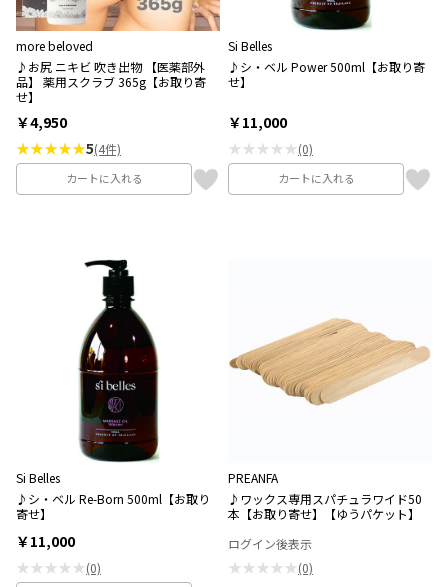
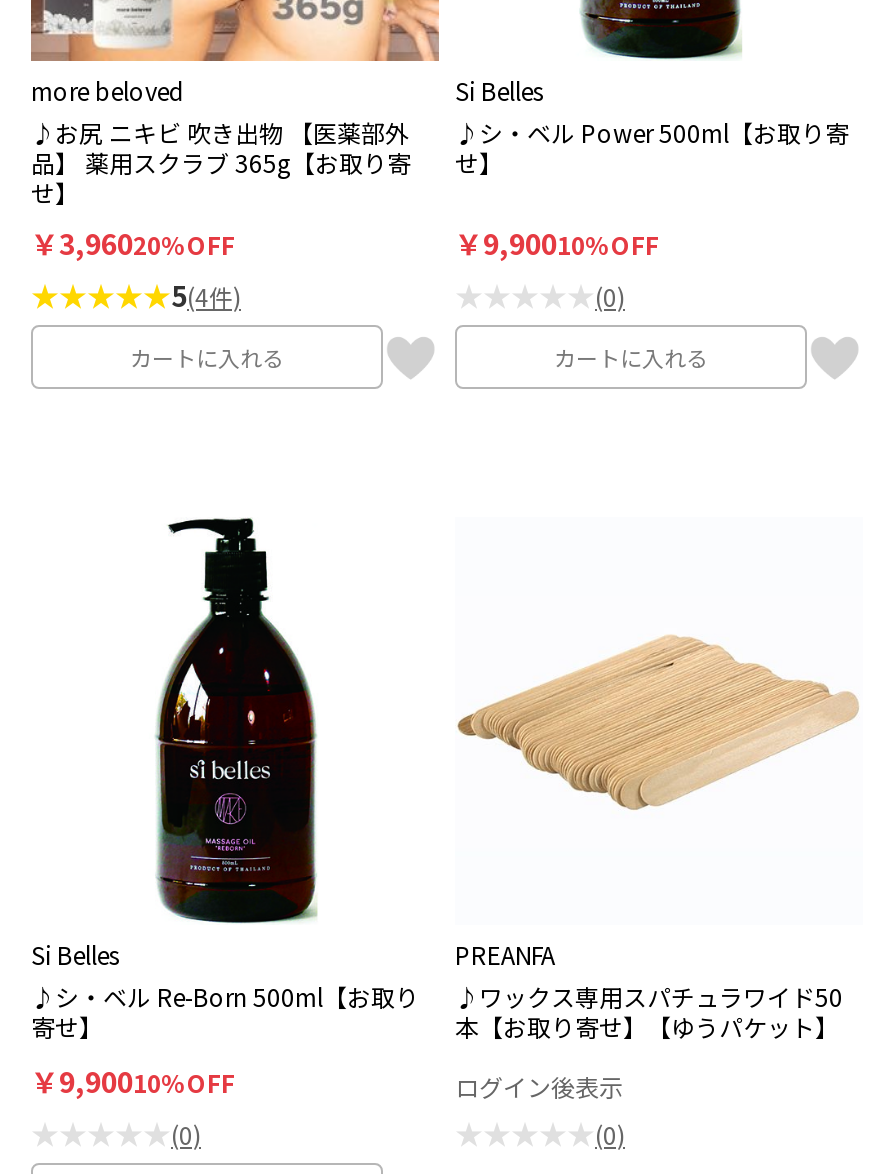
[16,112,67,132] ￥4,950 -> [31,223,235,263] ￥3,96020%OFF
[228,112,287,132] ￥11,000 -> [455,223,659,263] ￥9,90010%OFF
[16,531,75,551] ￥11,000 -> [31,1061,235,1101] ￥9,90010%OFF

